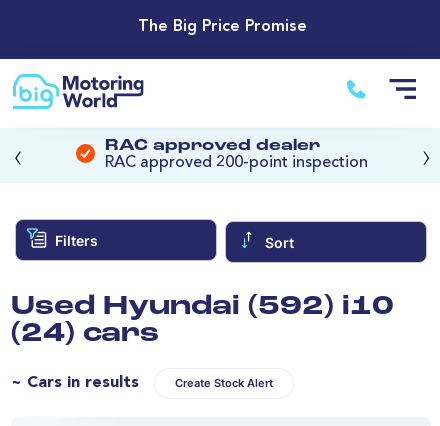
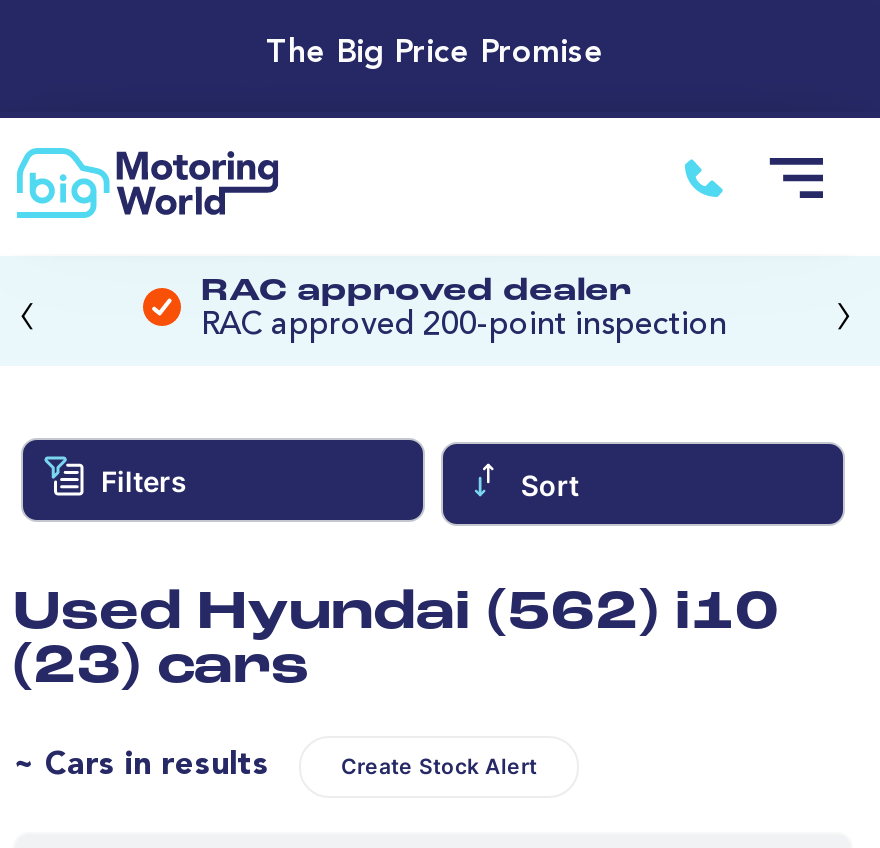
[11,294,394,321] Used Hyundai (592) i10 -> [13,587,779,641] Used Hyundai (562) i10
[11,321,159,348] (24) cars -> [13,641,309,695] (23) cars

